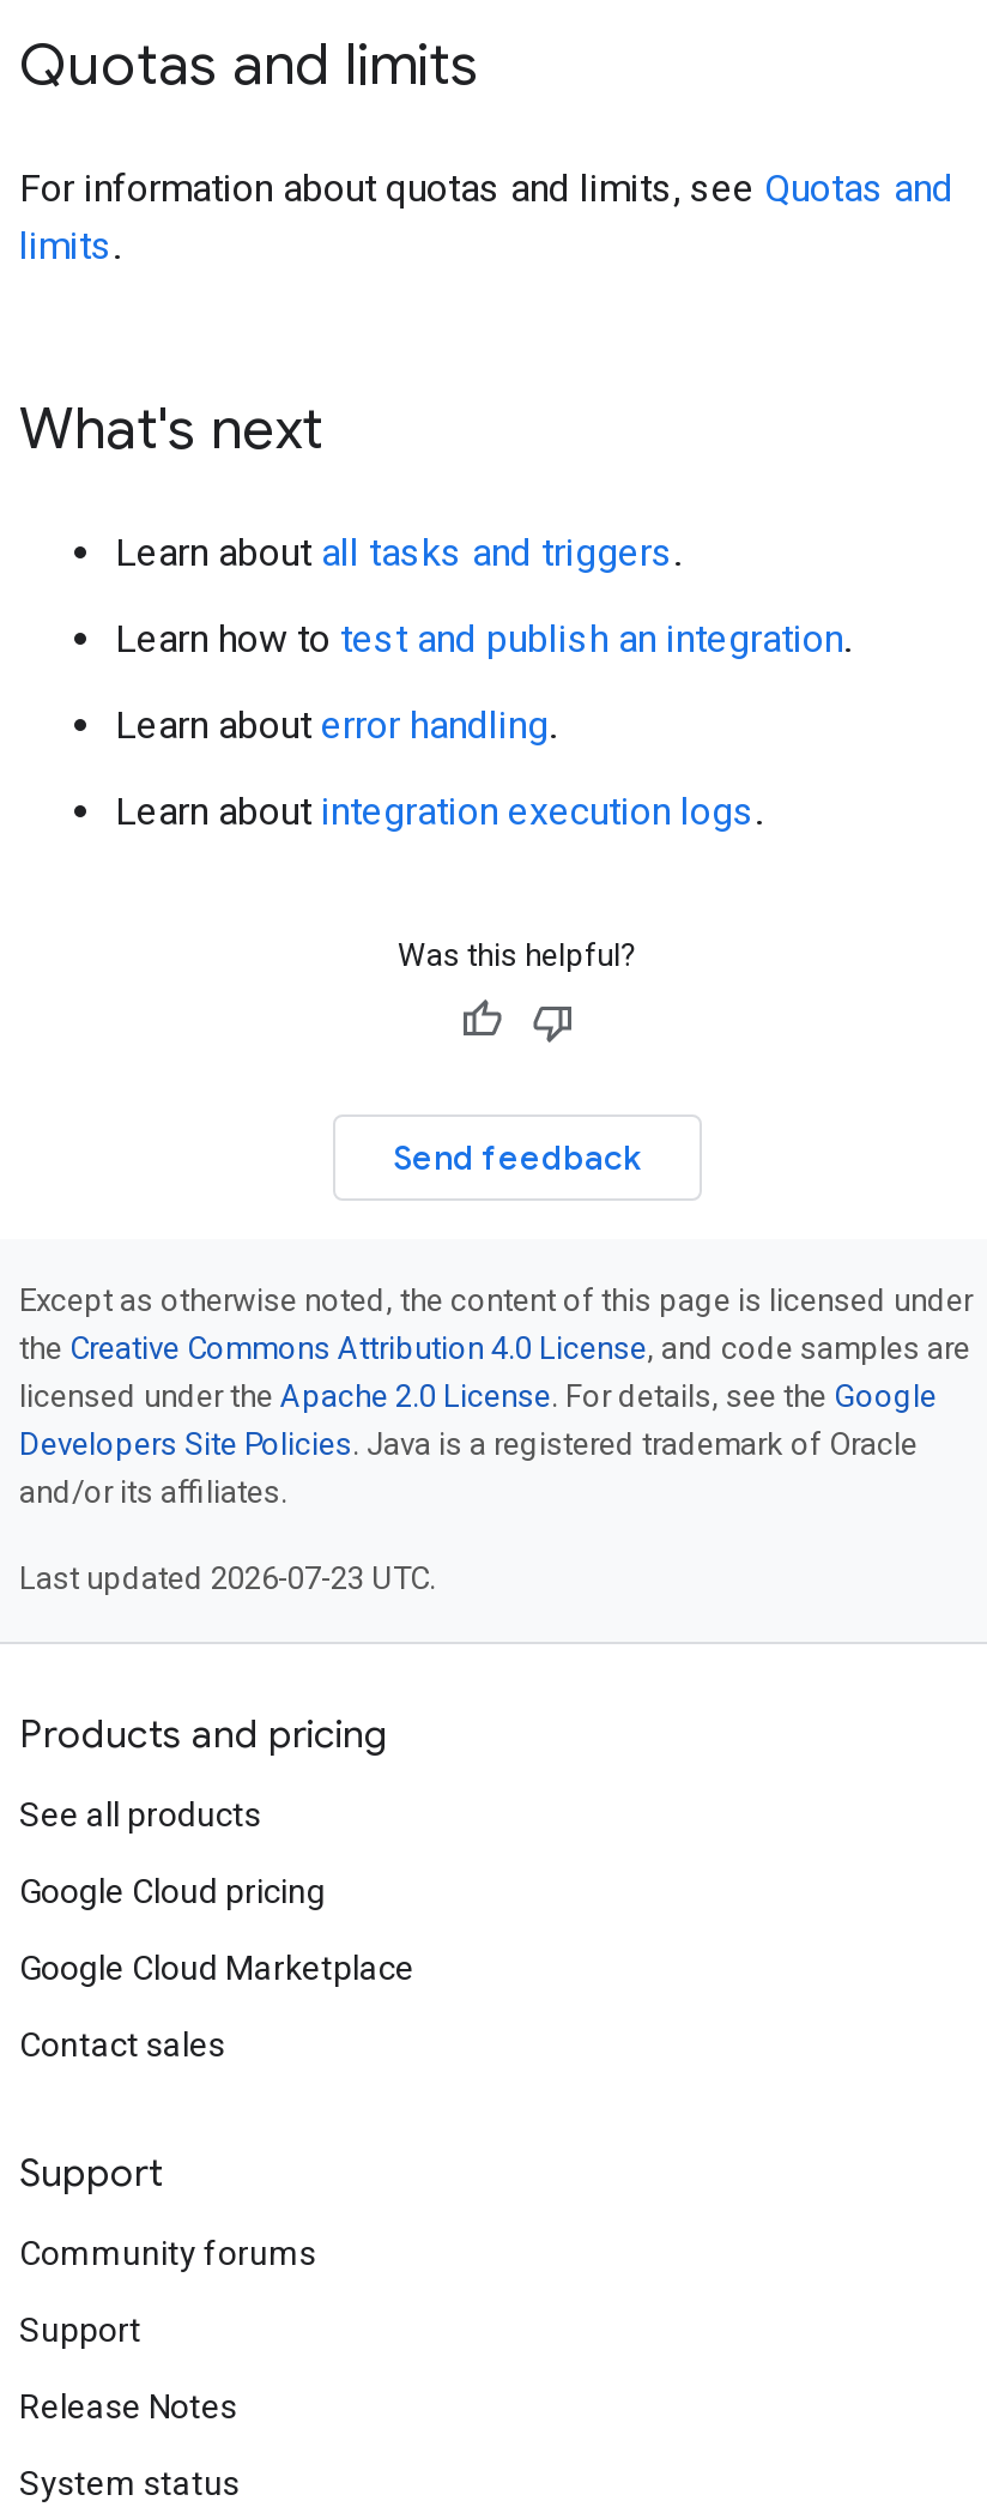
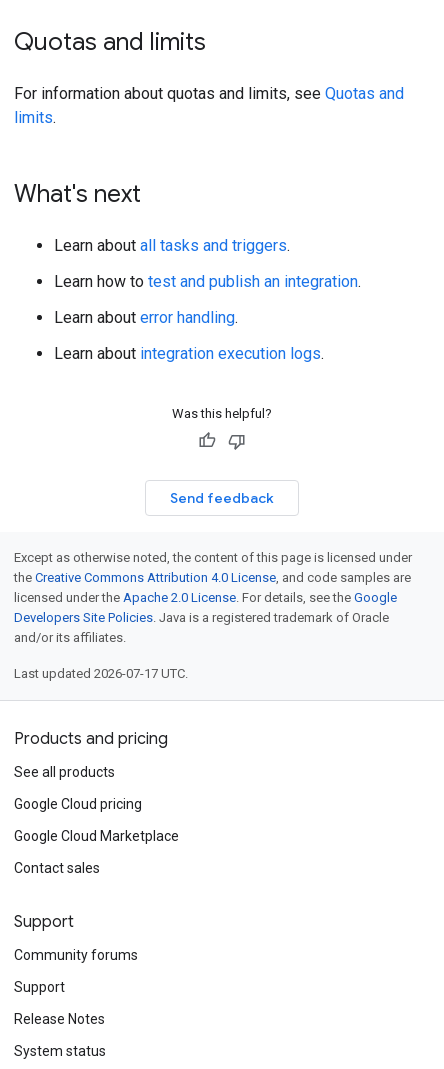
[19,1560,436,1596] Last updated 2026-07-23 UTC. -> [14,666,188,681] Last updated 2026-07-17 UTC.

